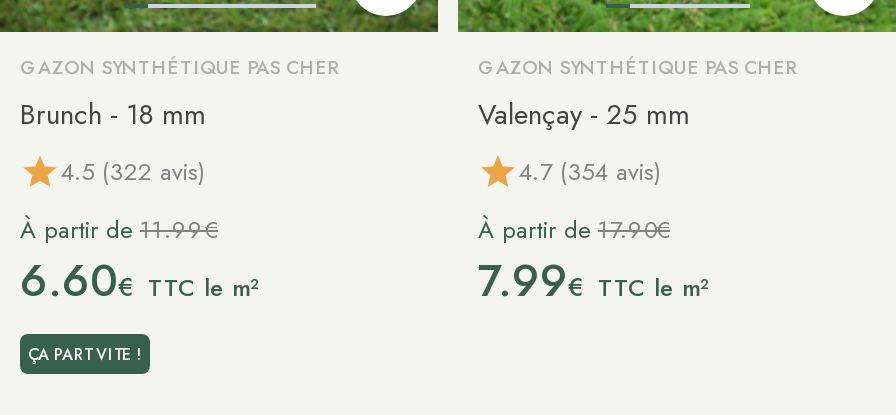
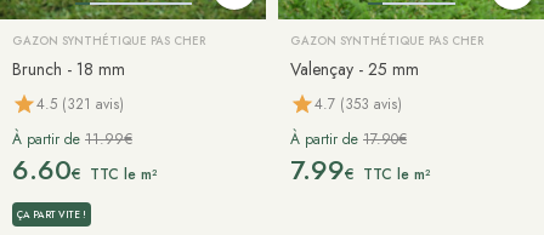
[60,153,206,189] 4.5 (322 avis) -> [36,93,124,114] 4.5 (321 avis)
[518,153,662,189] 4.7 (354 avis) -> [314,93,402,114] 4.7 (353 avis)

